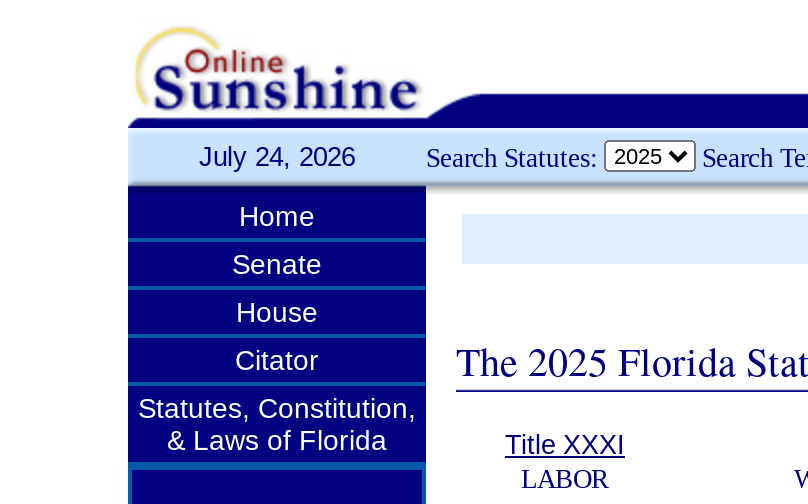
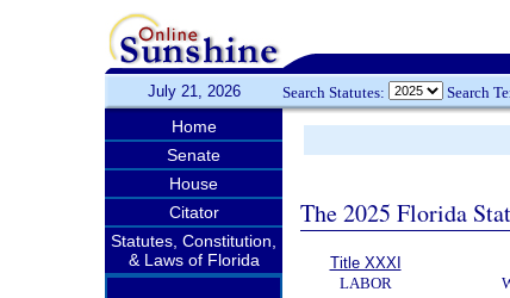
[199,142,355,172] July 24, 2026 -> [147,82,240,100] July 21, 2026

